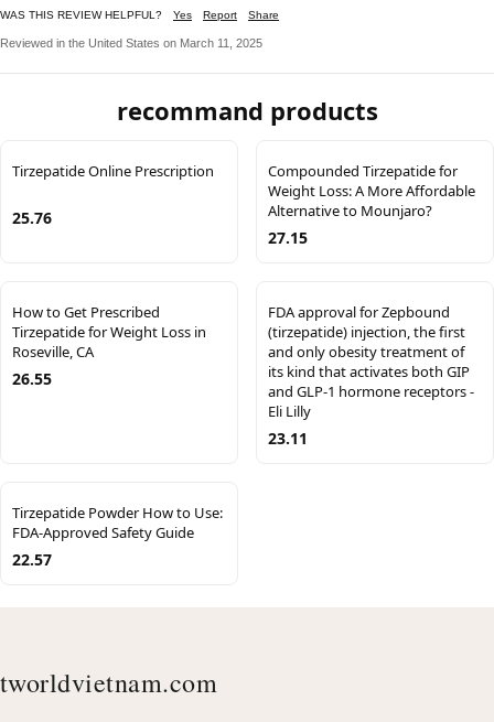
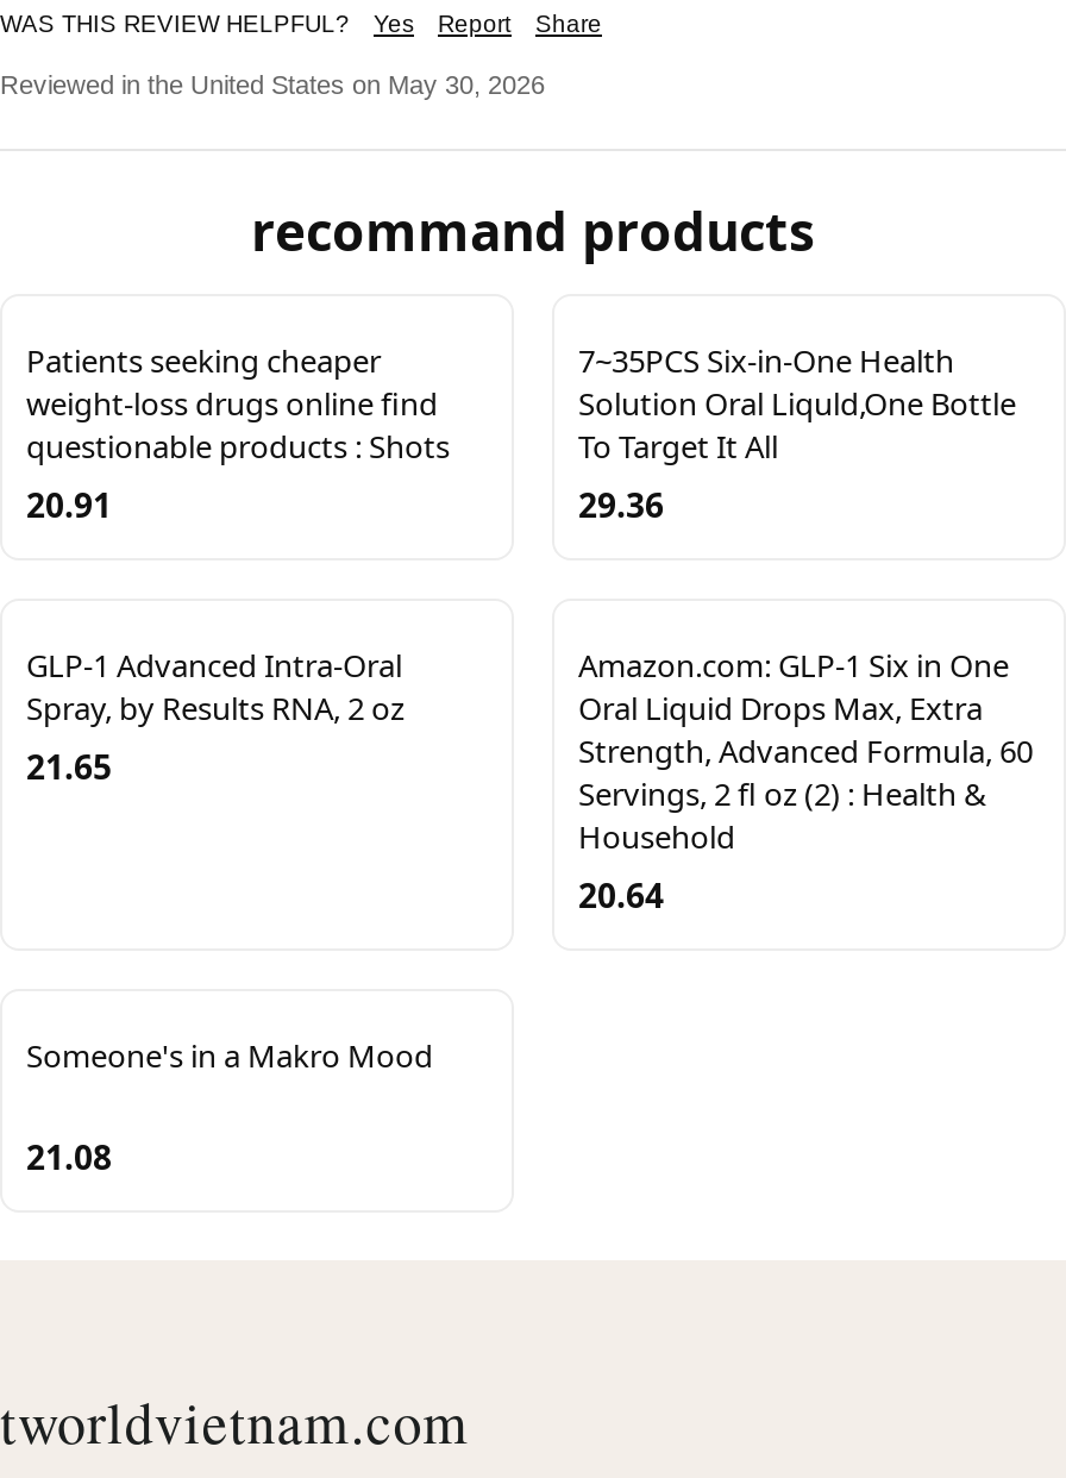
[0,36,262,50] Reviewed in the United States on March 11, 2025 -> [0,70,545,99] Reviewed in the United States on May 30, 2026
[12,161,214,181] Tirzepatide Online Prescription -> [26,339,450,527] Patients seeking cheaper | weight-loss drugs online find | questionable products : Shots | 20.91
[268,161,475,248] Compounded Tirzepatide for | Weight Loss: A More Affordable | Alternative to Mounjaro? | 27.15 -> [26,644,405,789] GLP-1 Advanced Intra-Oral | Spray, by Results RNA, 2 oz | 21.65
[12,207,52,228] 25.76 -> [578,339,1016,527] 7~35PCS Six-in-One Health | Solution Oral Liquld,One Bottle | To Target It All | 29.36
[12,302,206,389] How to Get Prescribed | Tirzepatide for Weight Loss in | Roseville, CA | 26.55 -> [578,644,1033,918] Amazon.com: GLP-1 Six in One | Oral Liquid Drops Max, Extra | Strength, Advanced Formula, 60 | Servings, 2 fl oz (2) : Health & | Household | 20.64
[268,302,474,449] FDA approval for Zepbound | (tirzepatide) injection, the first | and only obesity treatment of | its kind that activates both GIP | and GLP-1 hormone receptors - | Eli Lilly | 23.11 -> [26,1034,433,1077] Someone's in a Makro Mood
[12,503,223,570] Tirzepatide Powder How to Use: | FDA-Approved Safety Guide | 22.57 -> [26,1134,112,1179] 21.08

